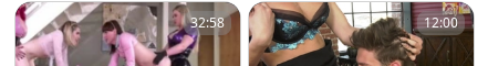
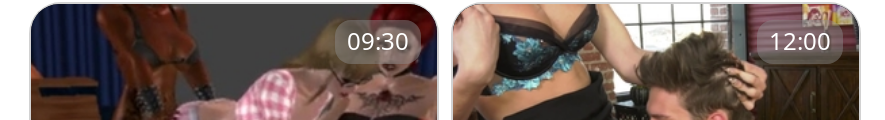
[190,14,225,32] 32:58 -> [347,25,409,59] 09:30

